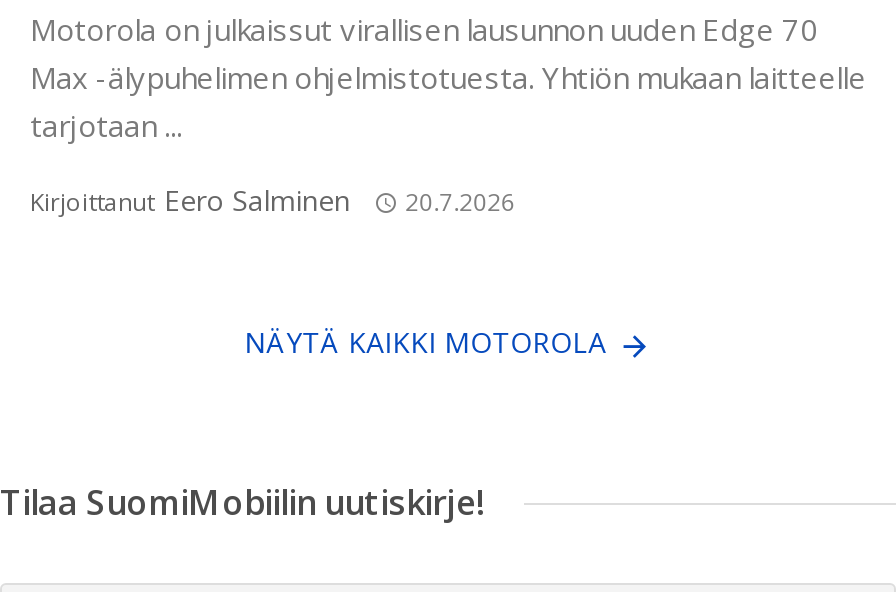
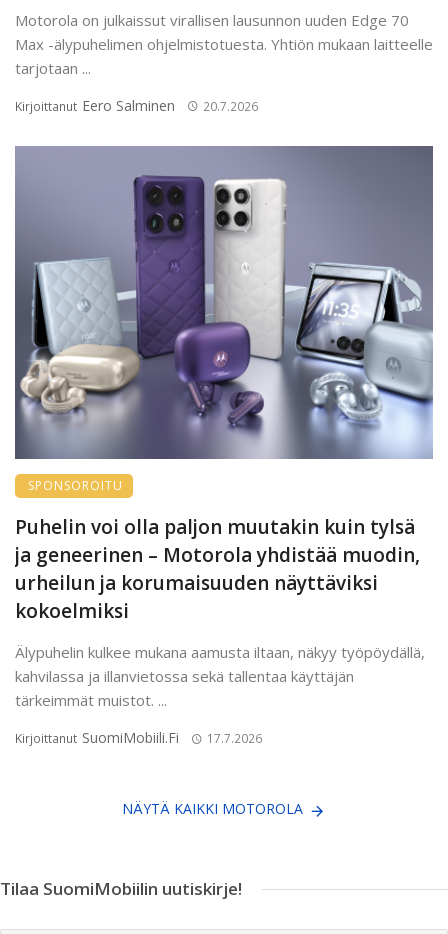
none -> [14,145,434,747] [image] | SPONSOROITU | Puhelin voi olla paljon muutakin kuin tylsä | ja geneerinen – Motorola yhdistää muodin, | urheilun ja korumaisuuden näyttäviksi | kokoelmiksi | Älypuhelin kulkee mukana aamusta iltaan, näkyy työpöydällä, | kahvilassa ja illanvietossa sekä tallentaa käyttäjän | tärkeimmät muistot. ... | Kirjoittanut SuomiMobiili.fi | 17.7.2026

